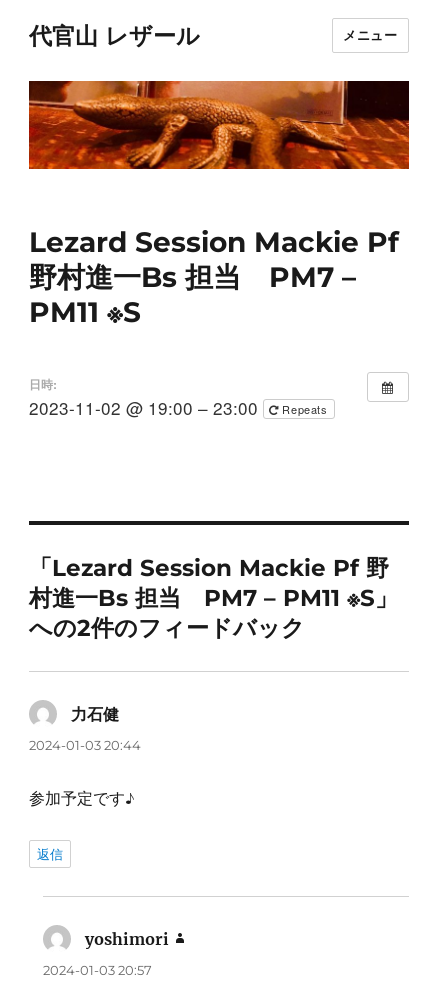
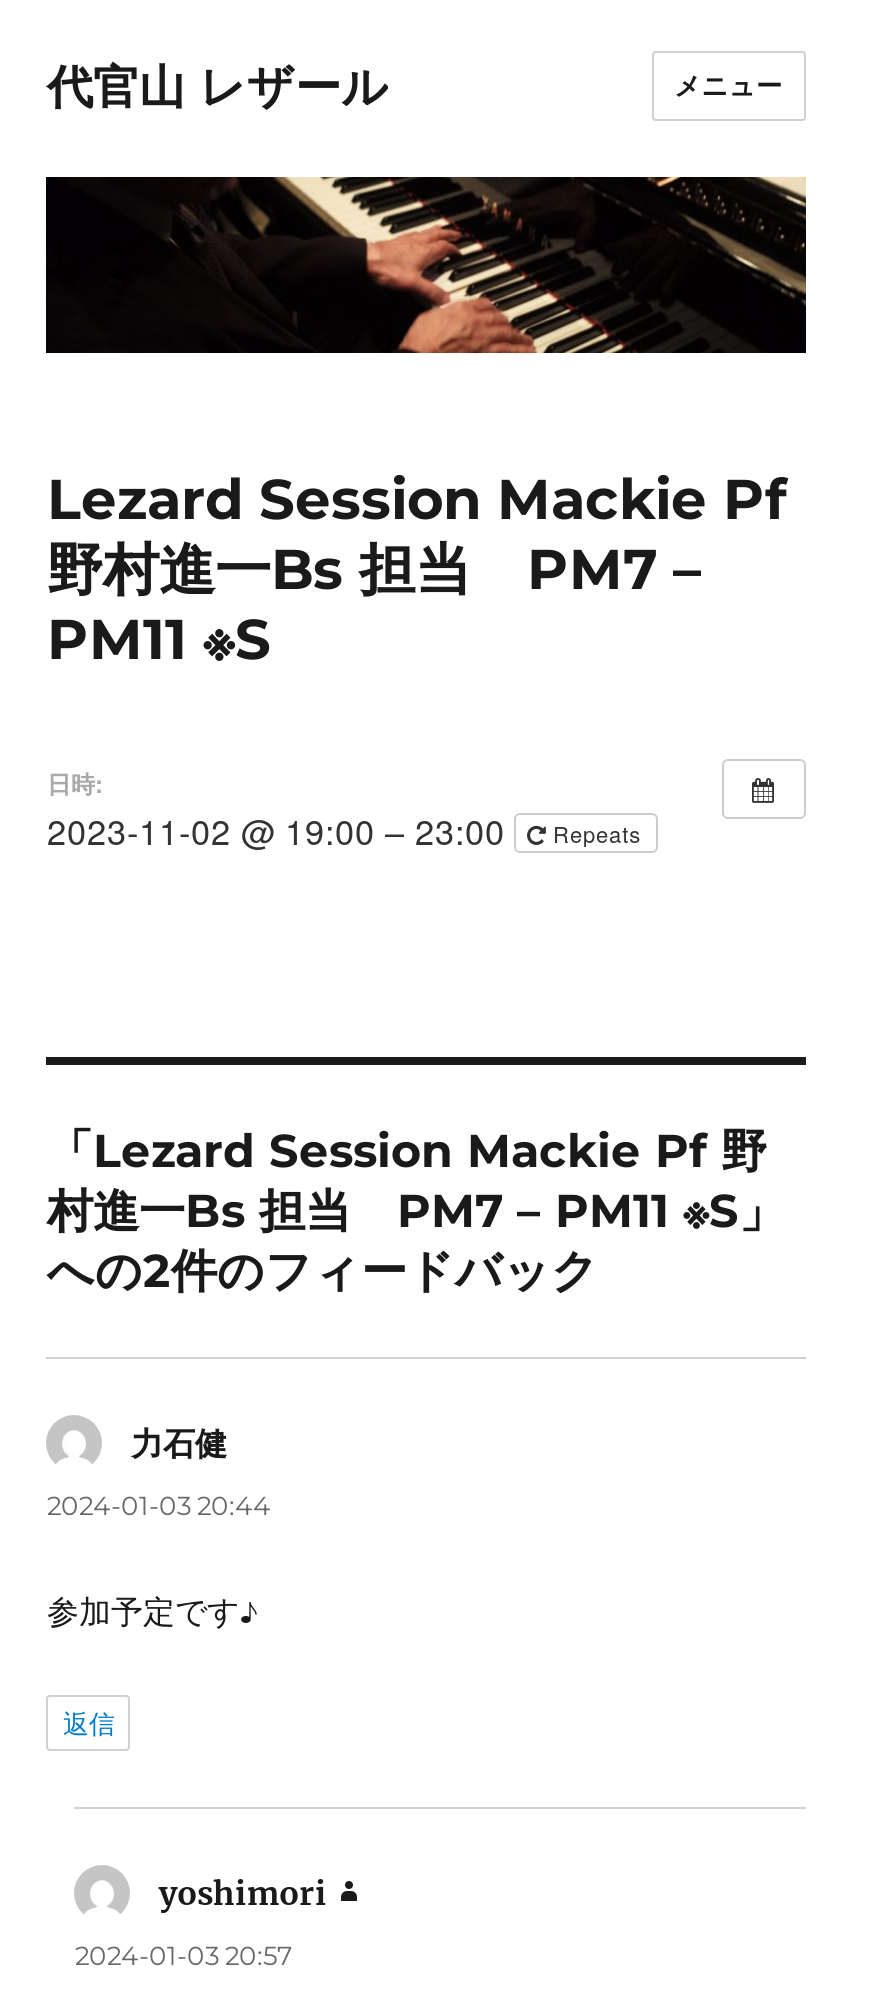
[28,80,410,170] [image] -> [44,175,808,355] [image]

